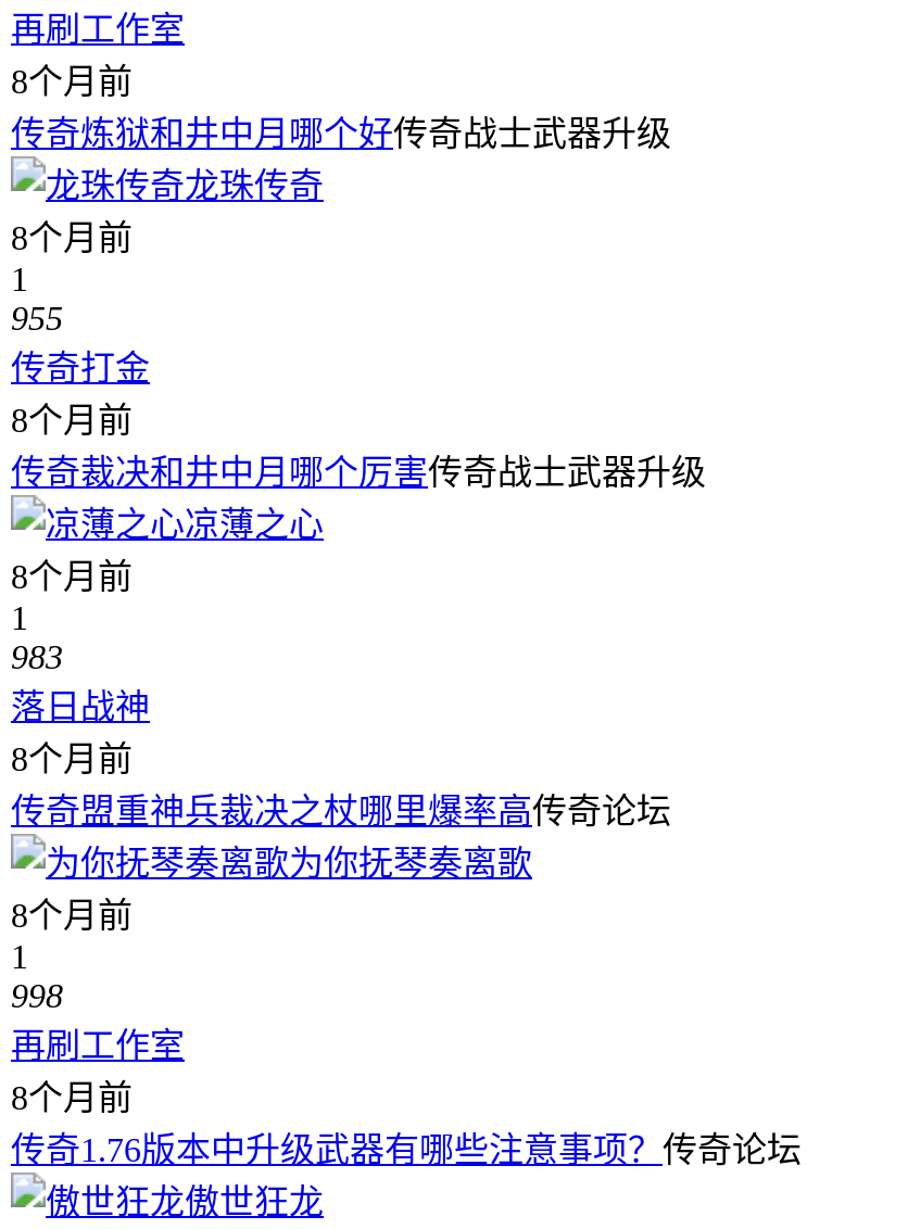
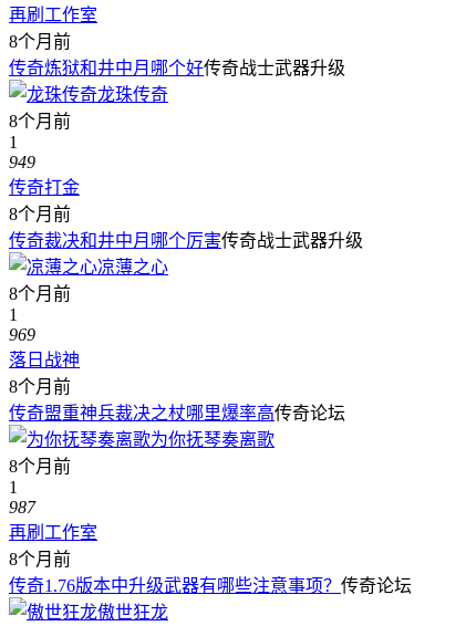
[11,299,63,336] 955 -> [9,153,35,171] 949
[11,638,63,675] 983 -> [9,325,35,344] 969
[11,977,63,1014] 998 -> [9,498,35,516] 987

